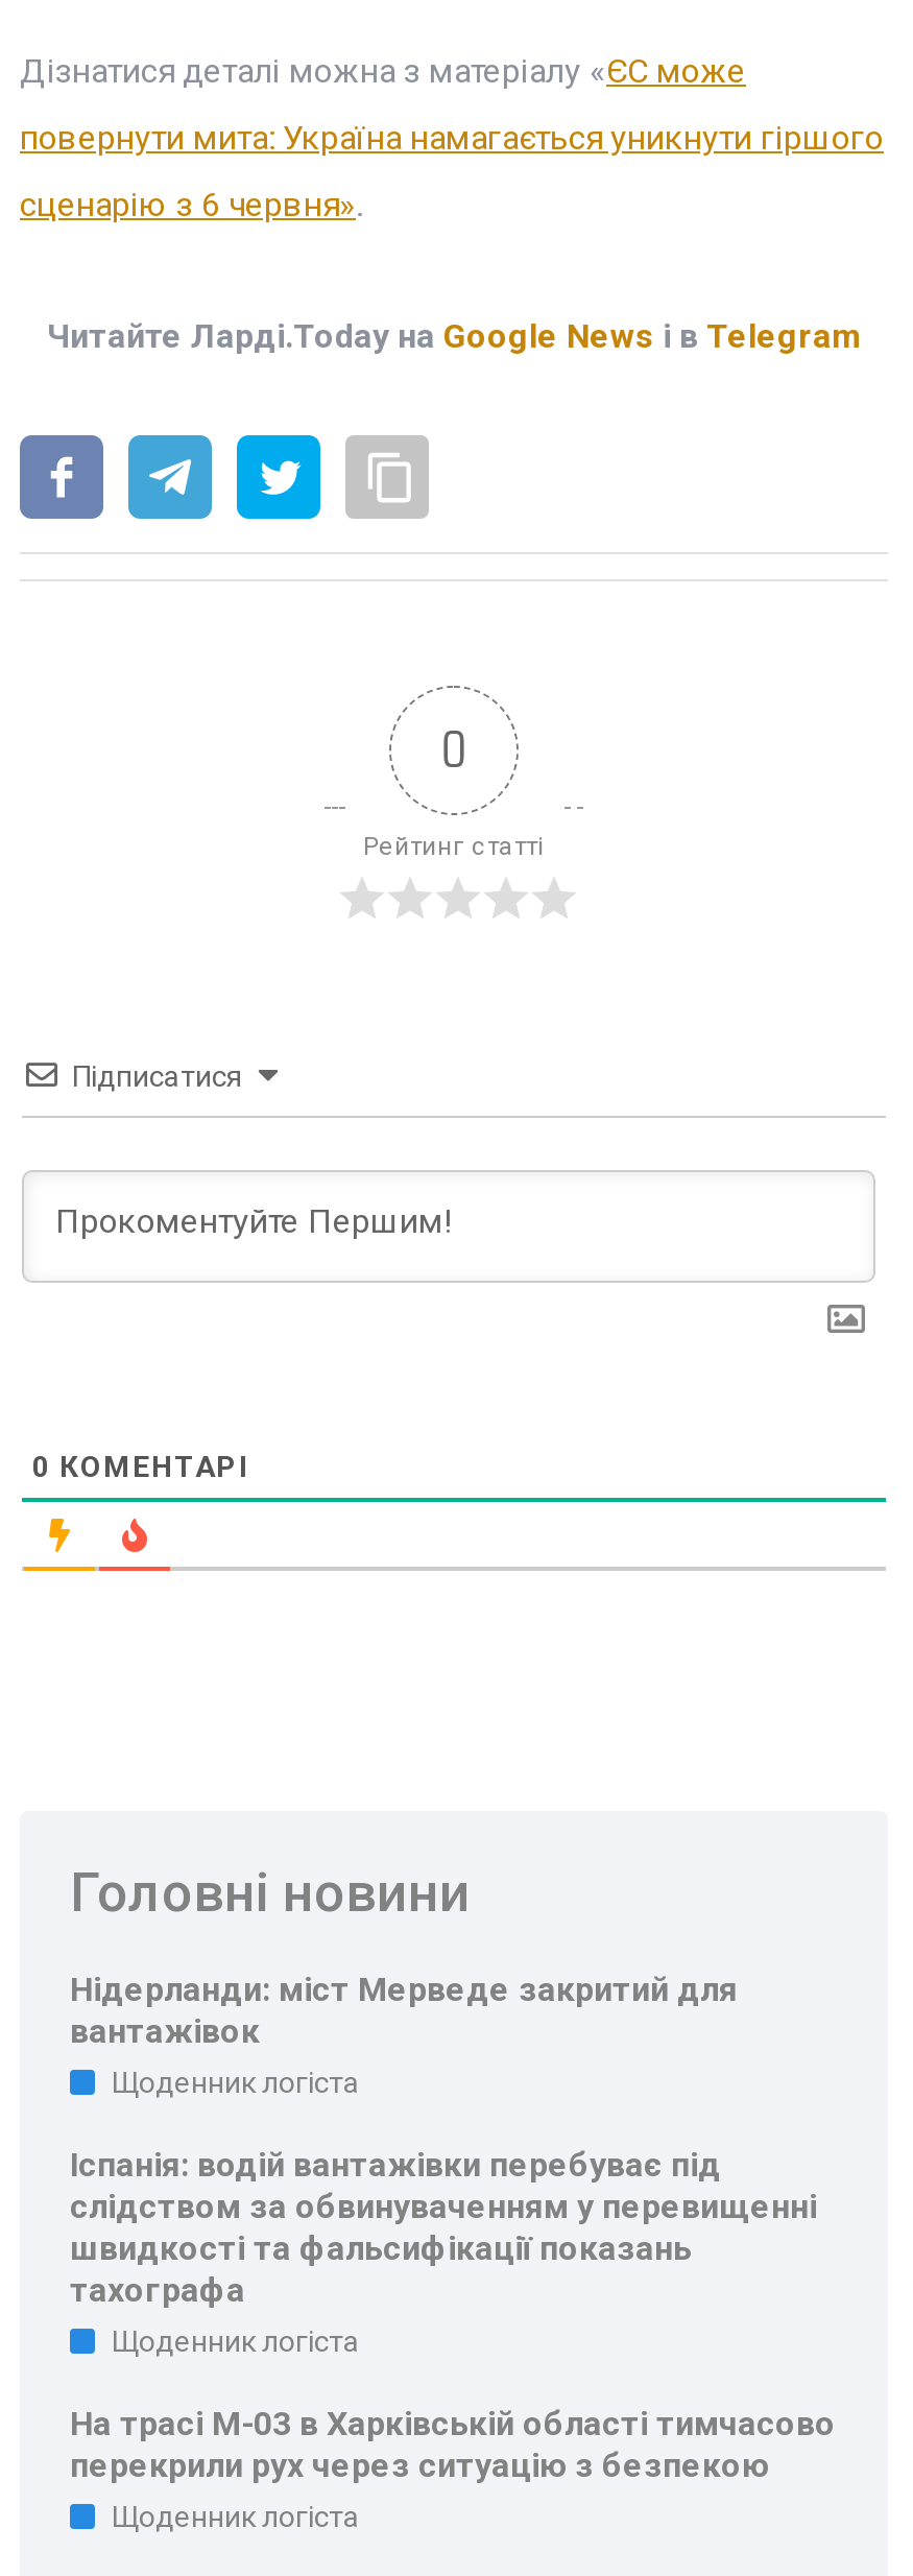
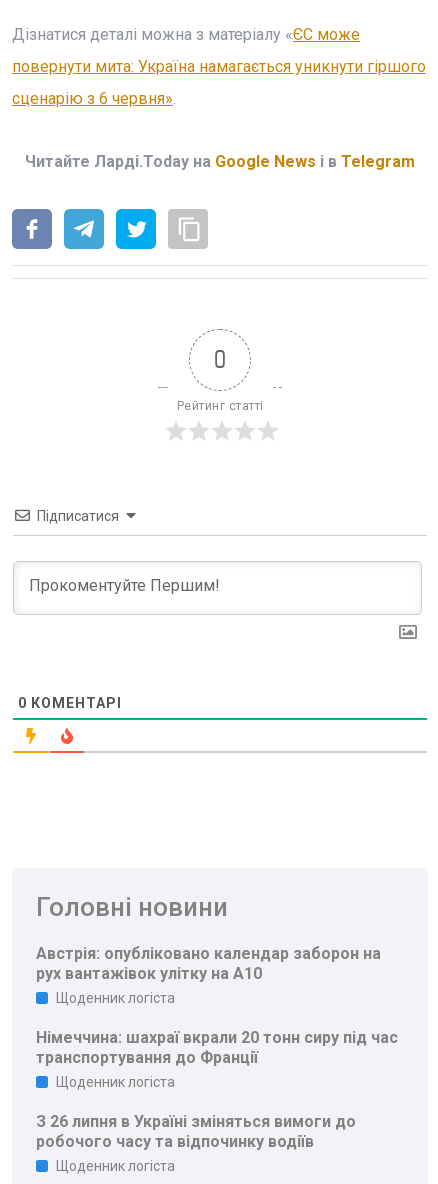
[70,1970,738,2051] Нідерланди: міст Мерведе закритий для | вантажівок -> [36,944,381,983] Австрія: опубліковано календар заборон на | рух вантажівок улітку на A10
[70,2145,817,2310] Іспанія: водій вантажівки перебуває під | слідством за обвинуваченням у перевищенні | швидкості та фальсифікації показань | тахографа -> [36,1028,398,1067] Німеччина: шахраї вкрали 20 тонн сиру під час | транспортування до Франції
[70,2404,836,2485] На трасі М-03 в Харківській області тимчасово | перекрили рух через ситуацію з безпекою -> [36,1112,356,1151] З 26 липня в Україні зміняться вимоги до | робочого часу та відпочинку водіїв

